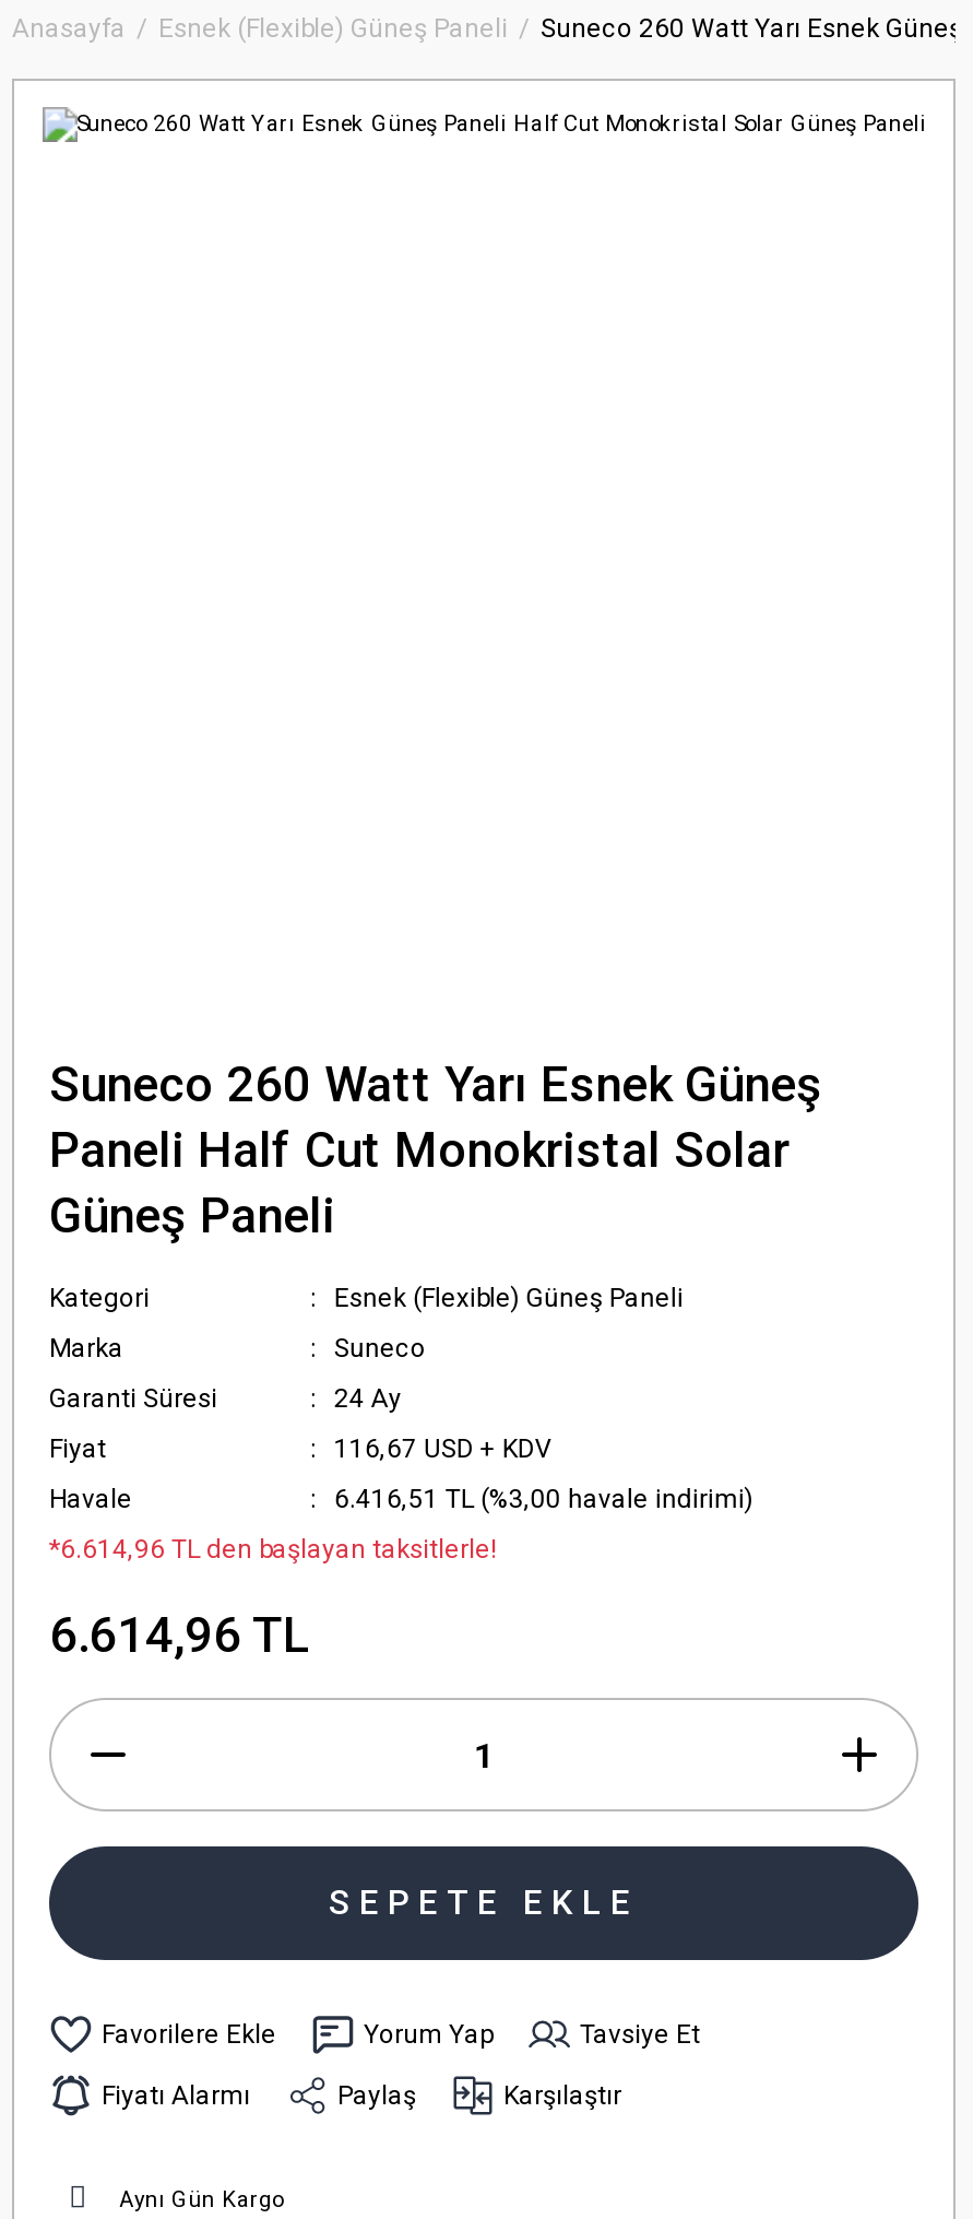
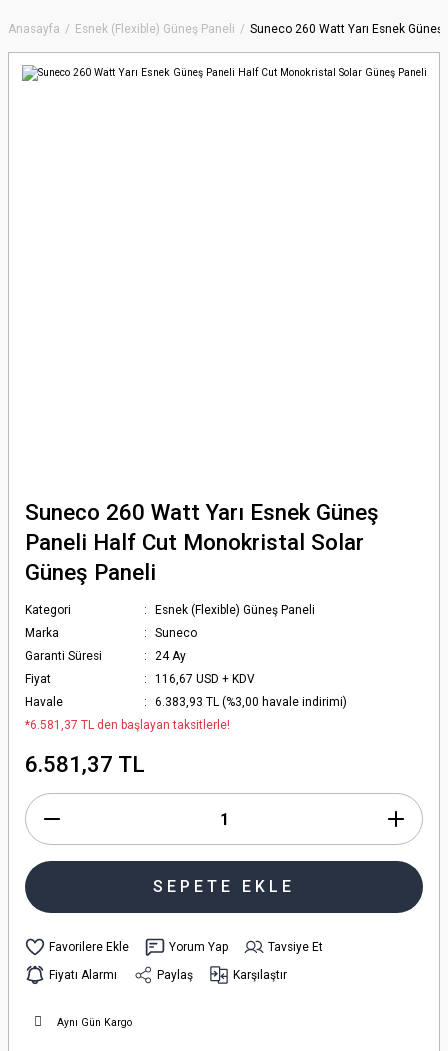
[334,1484,753,1514] 6.416,51 TL (%3,00 havale indirimi) -> [155,695,347,709] 6.383,93 TL (%3,00 havale indirimi)
[49,1534,497,1565] *6.614,96 TL den başlayan taksitlerle! -> [25,718,230,732] *6.581,37 TL den başlayan taksitlerle!
[49,1606,311,1663] 6.614,96 TL -> [25,751,145,777] 6.581,37 TL

